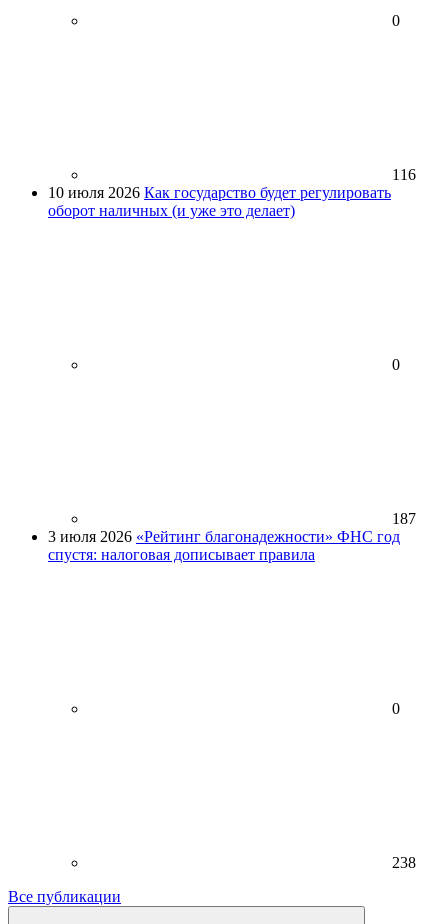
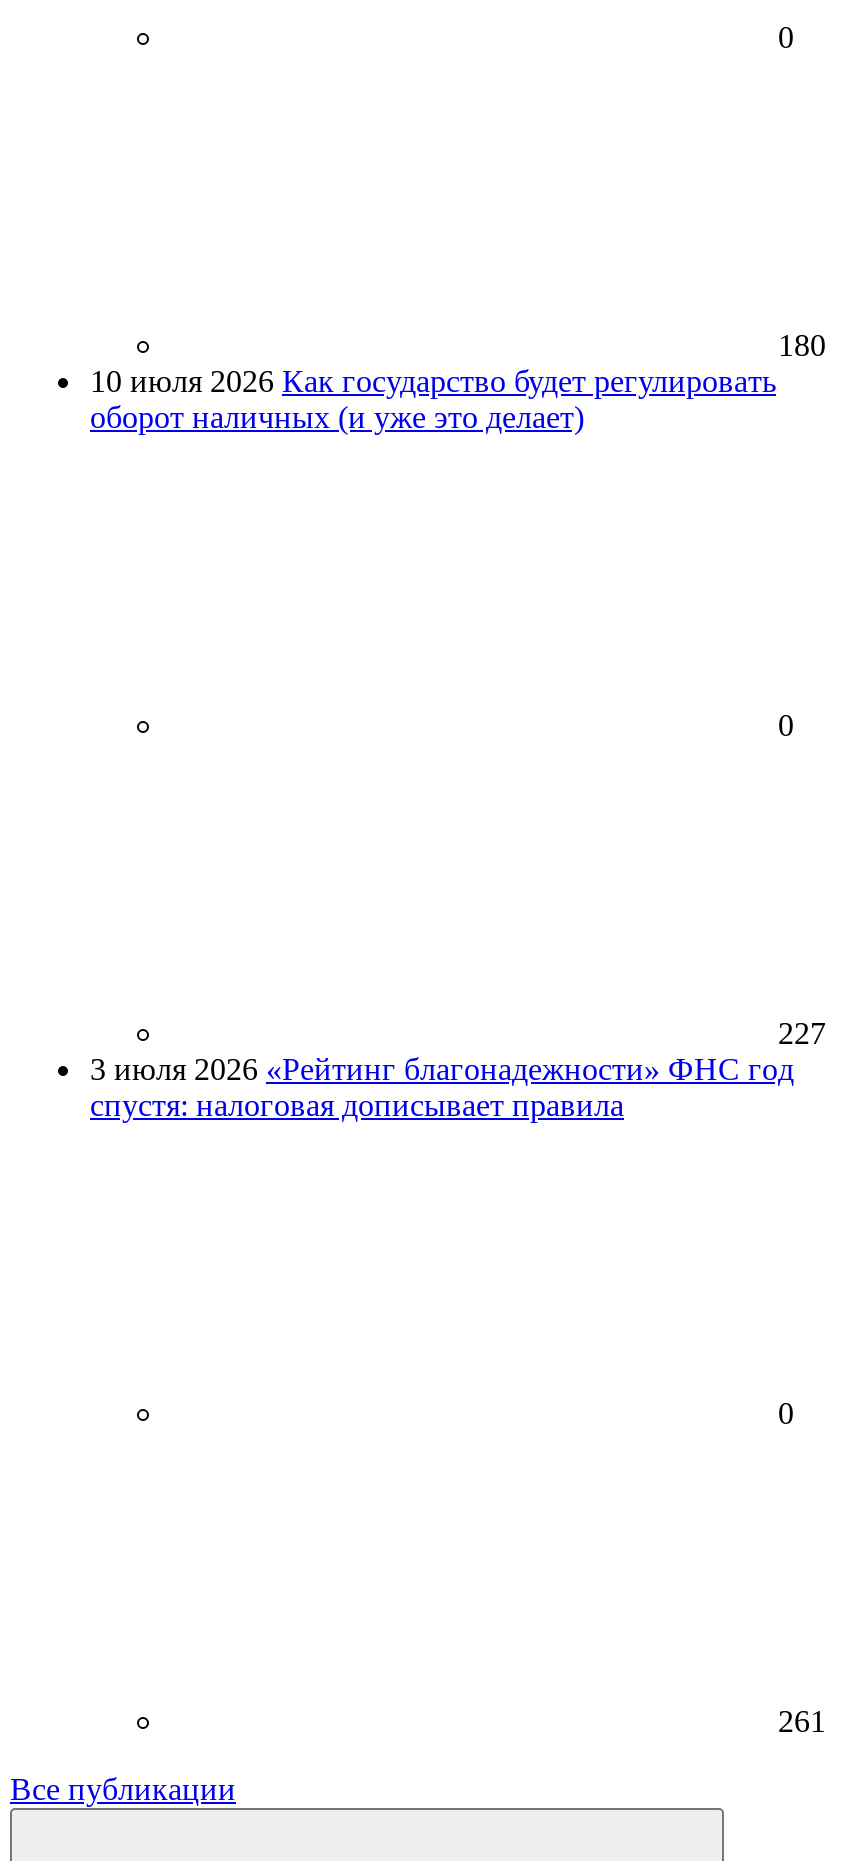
[392,166,416,183] 116 -> [778,328,826,362] 180
[392,510,416,527] 187 -> [778,1016,826,1050] 227
[392,854,416,871] 238 -> [778,1704,826,1738] 261

